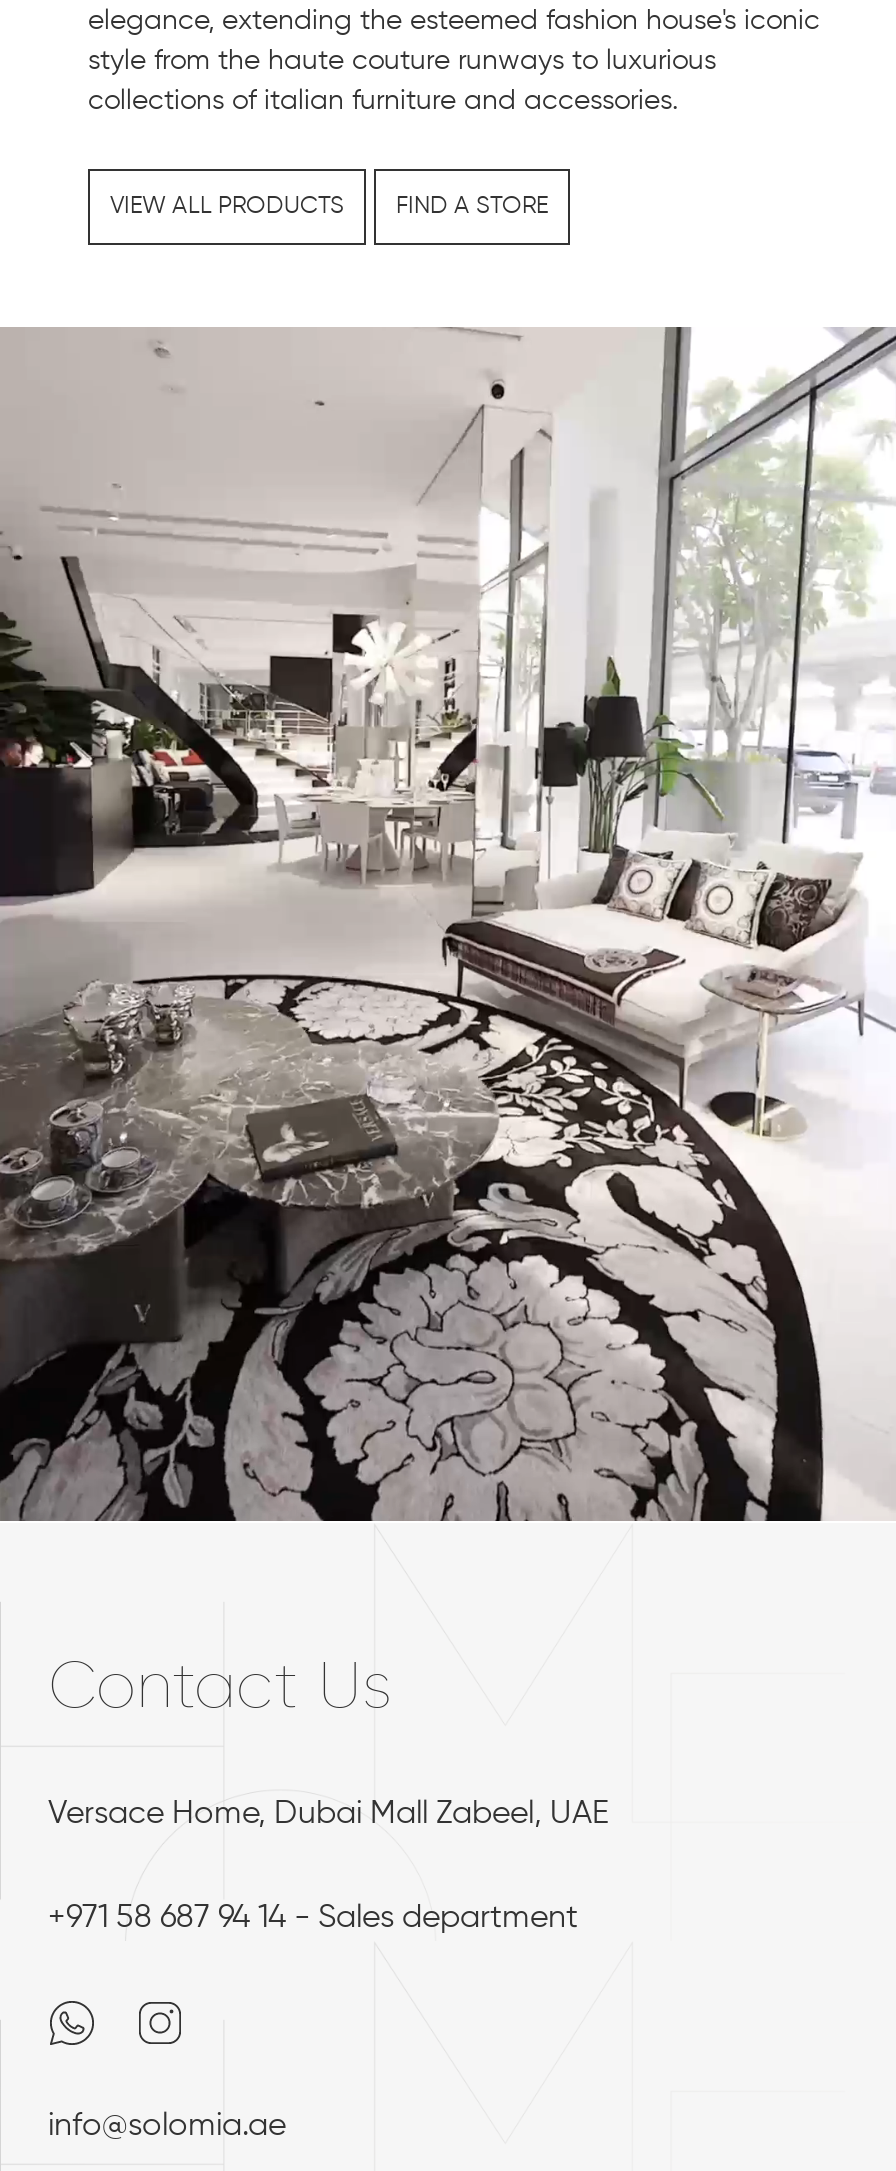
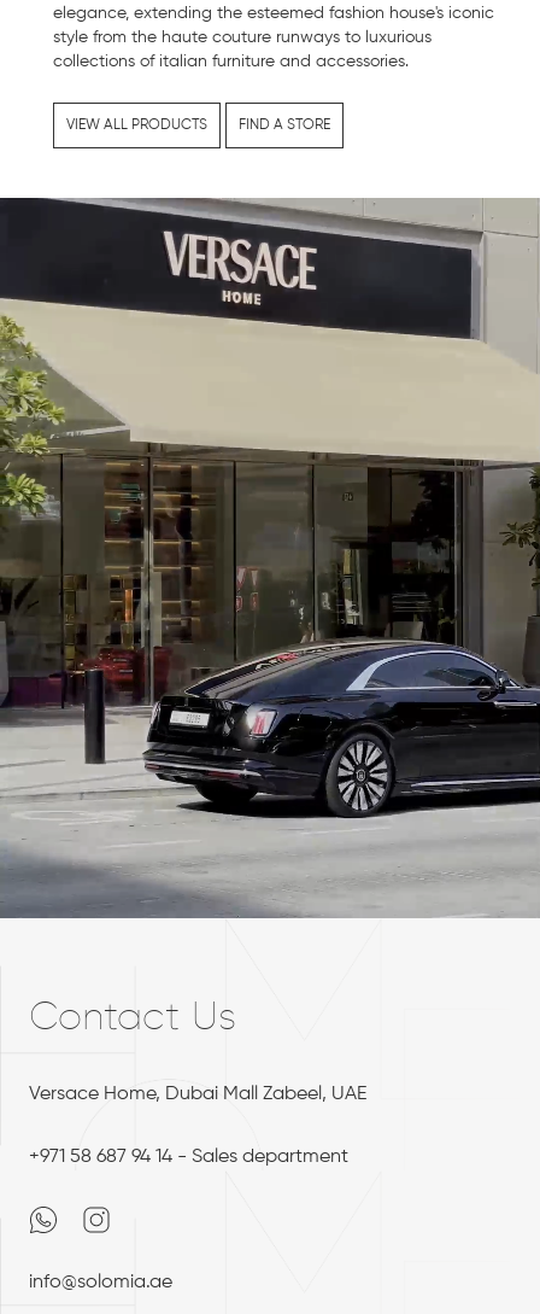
[6,326,890,1522] [image] -> [4,198,536,918] [image]

